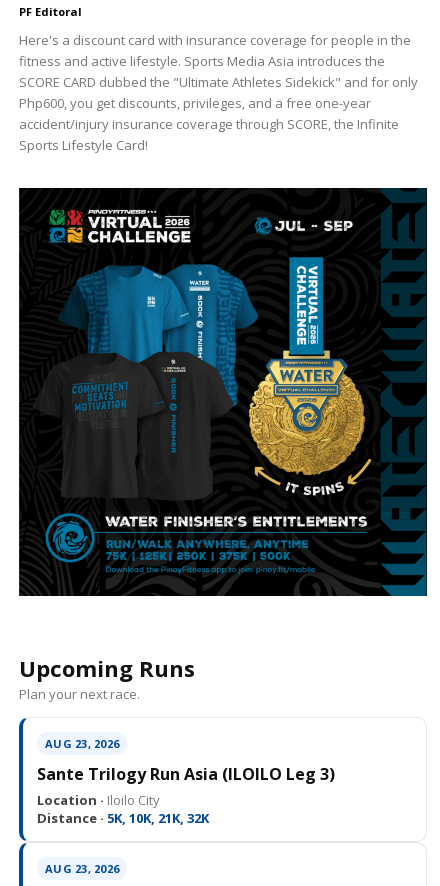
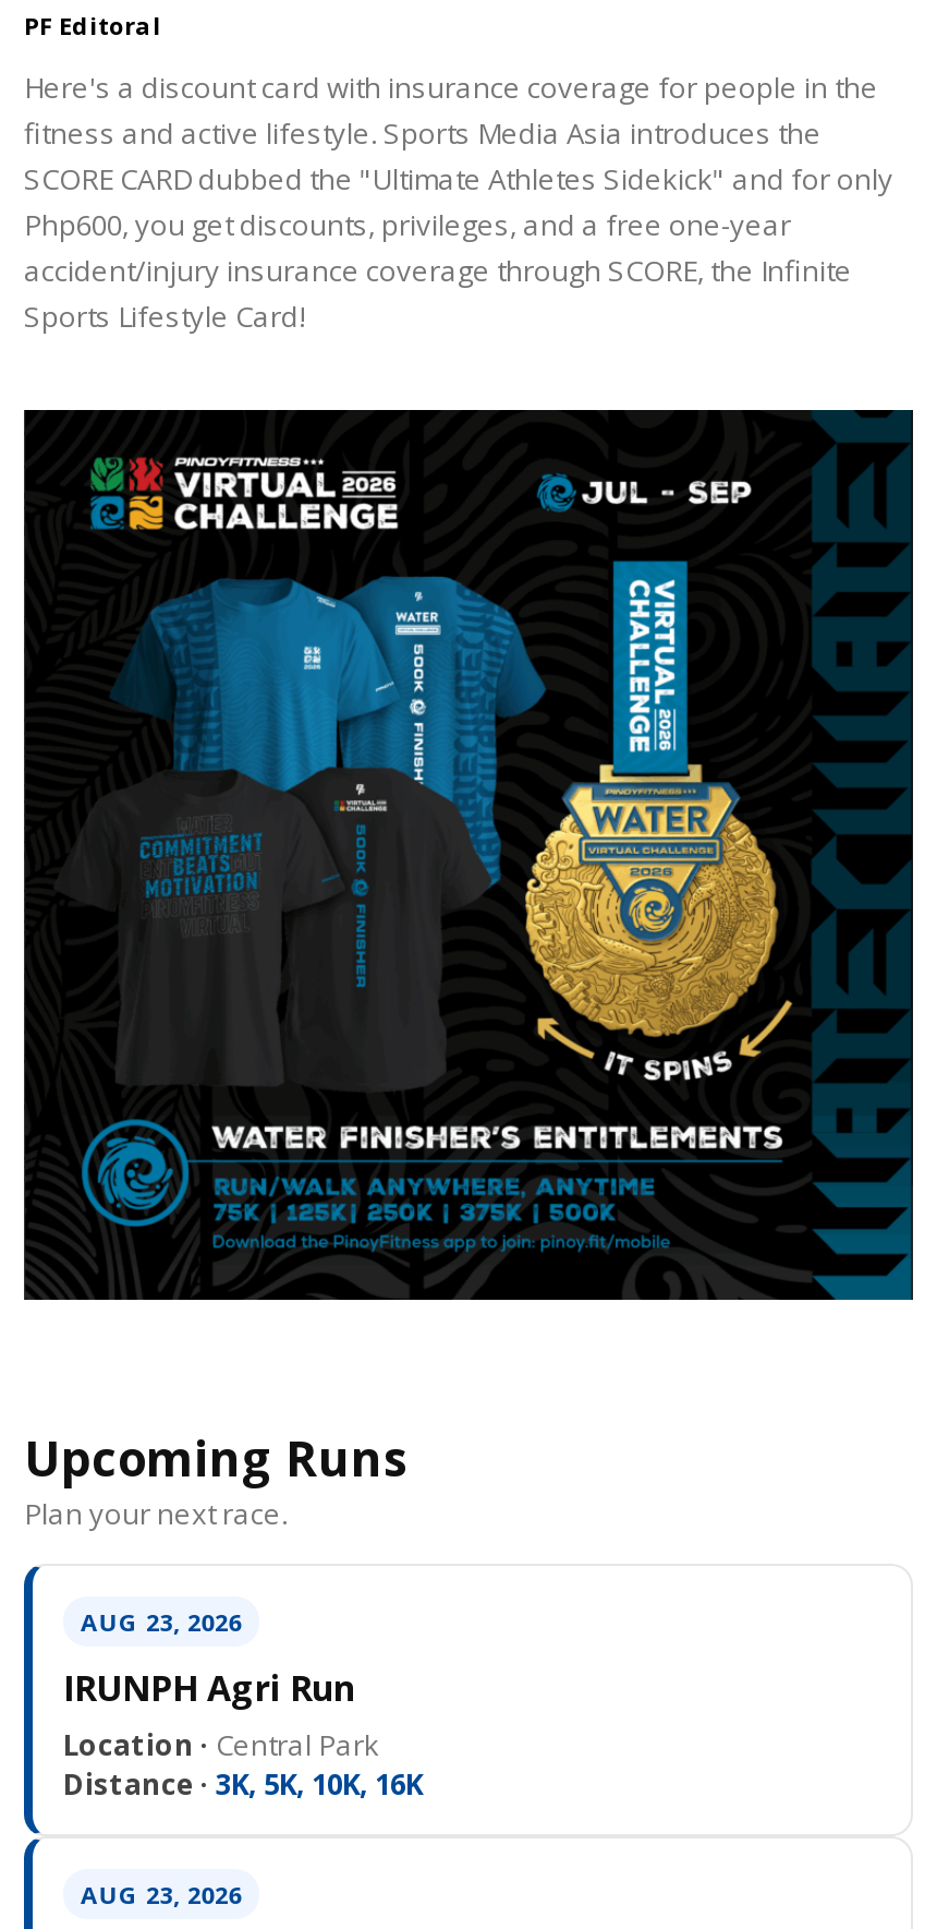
[37,763,335,827] Sante Trilogy Run Asia (ILOILO Leg 3) | Location · Iloilo City | Distance · 5K, 10K, 21K, 32K -> [63,1665,423,1805] IRUNPH Agri Run | Location · Central Park | Distance · 3K, 5K, 10K, 16K

